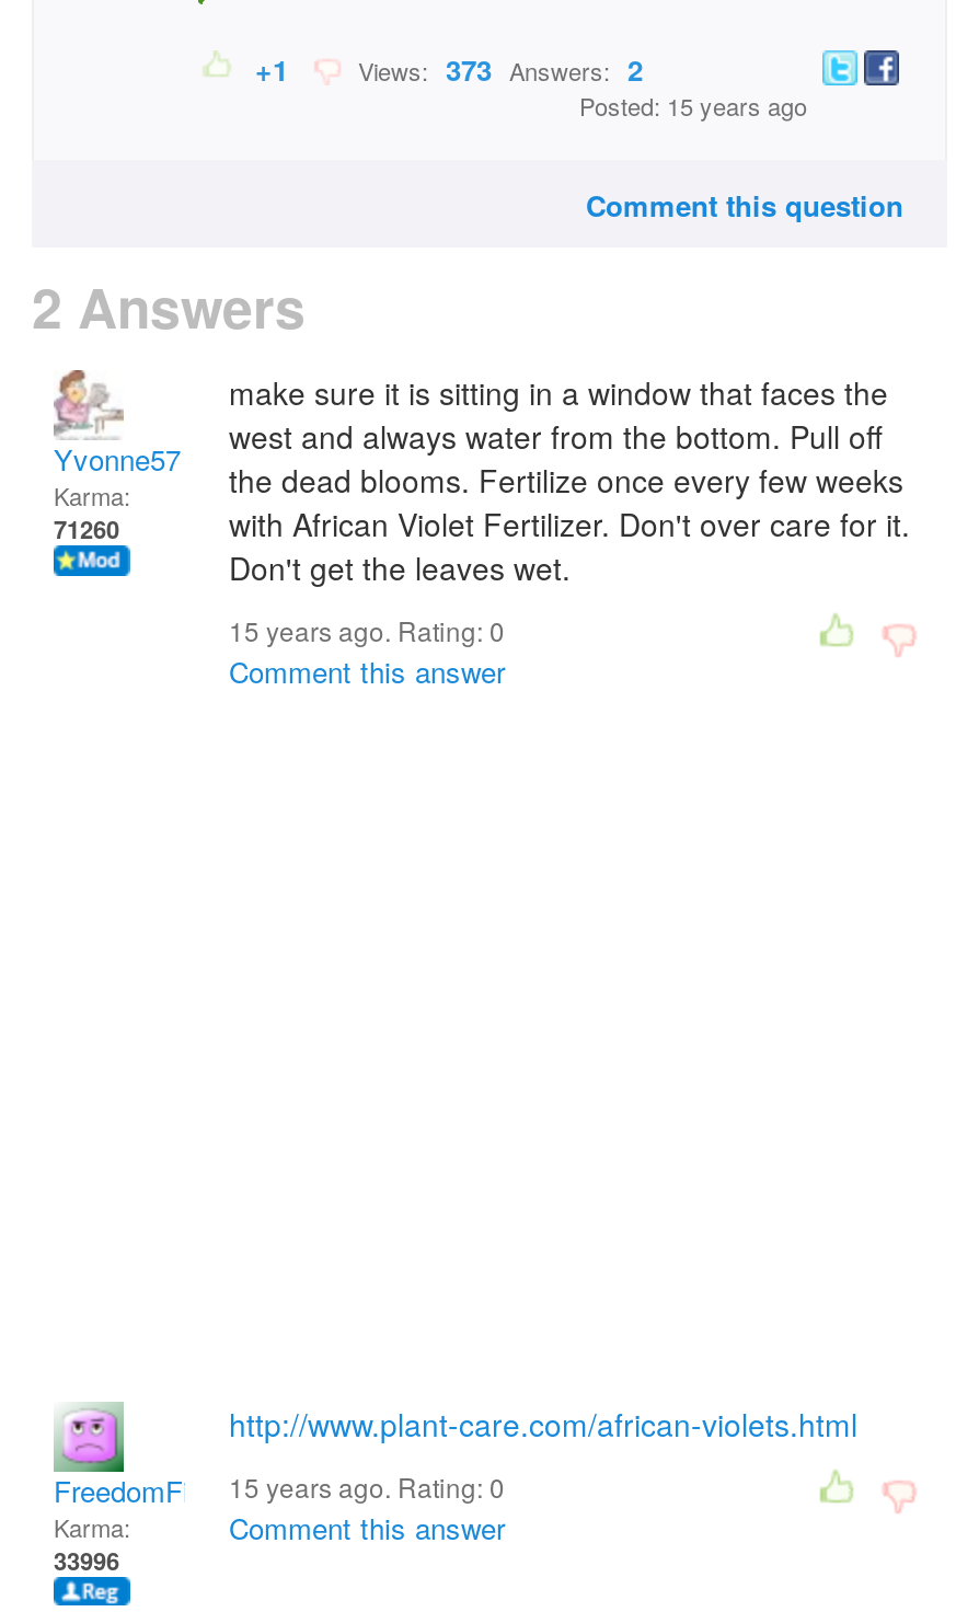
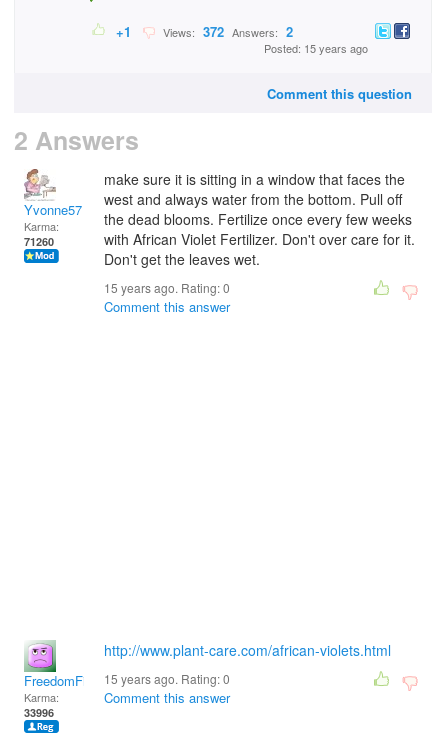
[345,48,643,90] Views: 373 Answers: 2 -> [157,22,293,41] Views: 372 Answers: 2

